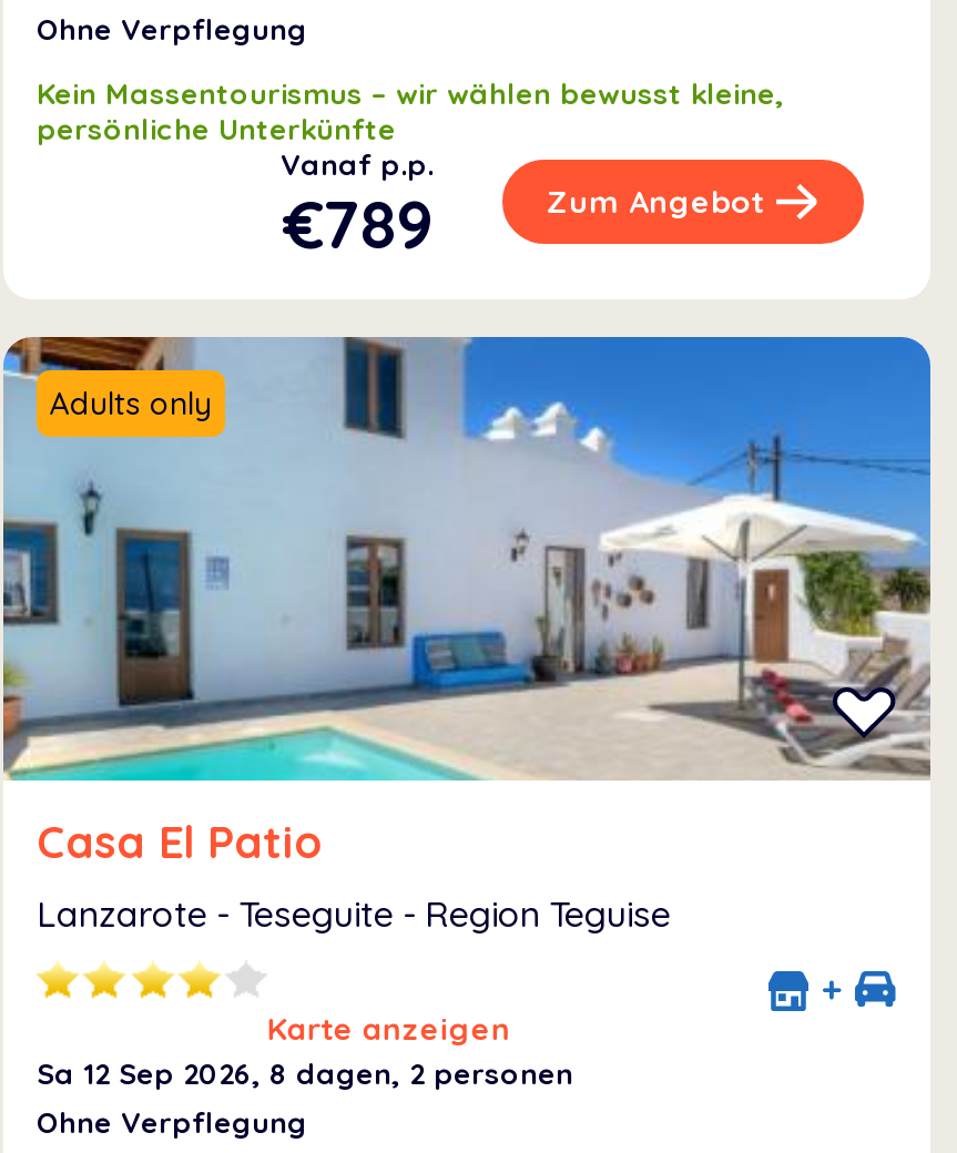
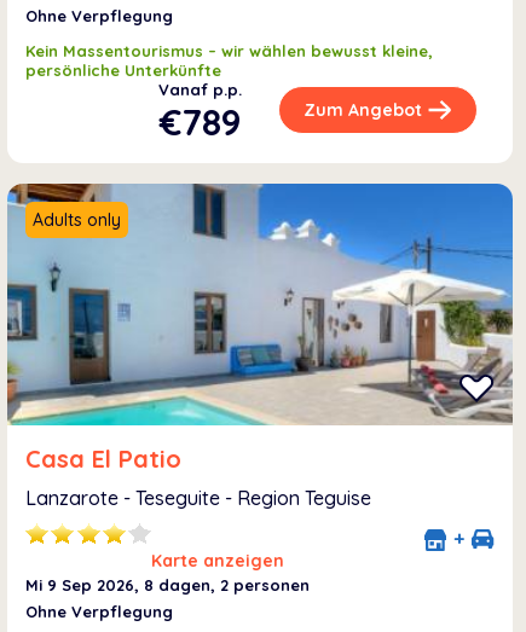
[37,1055,573,1091] Sa 12 Sep 2026, 8 dagen, 2 personen -> [25,575,310,595] Mi 9 Sep 2026, 8 dagen, 2 personen

